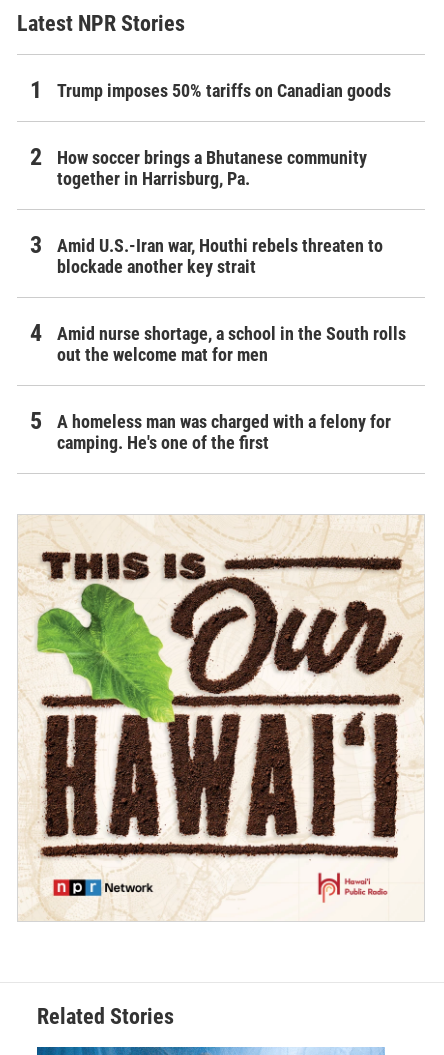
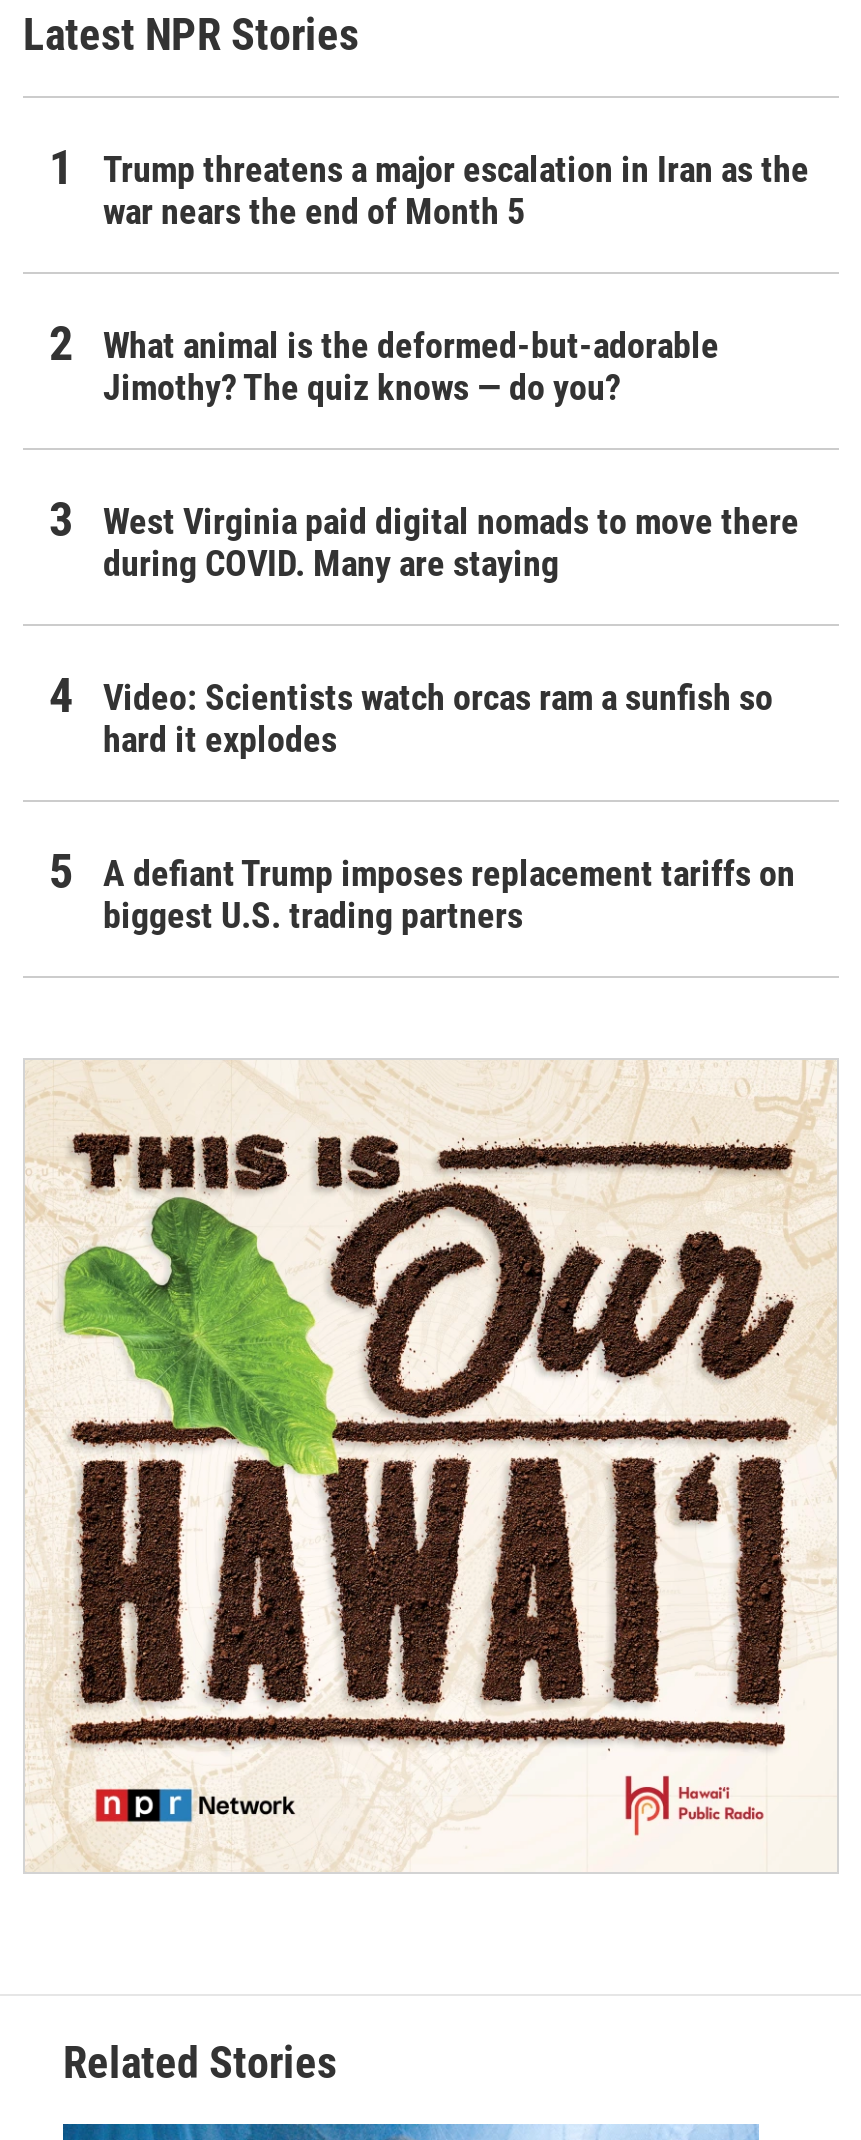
[57,80,391,101] Trump imposes 50% tariffs on Canadian goods -> [103,149,809,233] Trump threatens a major escalation in Iran as the | war nears the end of Month 5
[57,147,367,189] How soccer brings a Bhutanese community | together in Harrisburg, Pa. -> [103,325,719,409] What animal is the deformed-but-adorable | Jimothy? The quiz knows — do you?
[57,235,383,277] Amid U.S.-Iran war, Houthi rebels threaten to | blockade another key strait -> [103,501,799,585] West Virginia paid digital nomads to move there | during COVID. Many are staying
[57,323,406,365] Amid nurse shortage, a school in the South rolls | out the welcome mat for men -> [103,677,773,761] Video: Scientists watch orcas ram a sunfish so | hard it explodes
[57,411,391,453] A homeless man was charged with a felony for | camping. He's one of the first -> [103,853,795,937] A defiant Trump imposes replacement tariffs on | biggest U.S. trading partners

